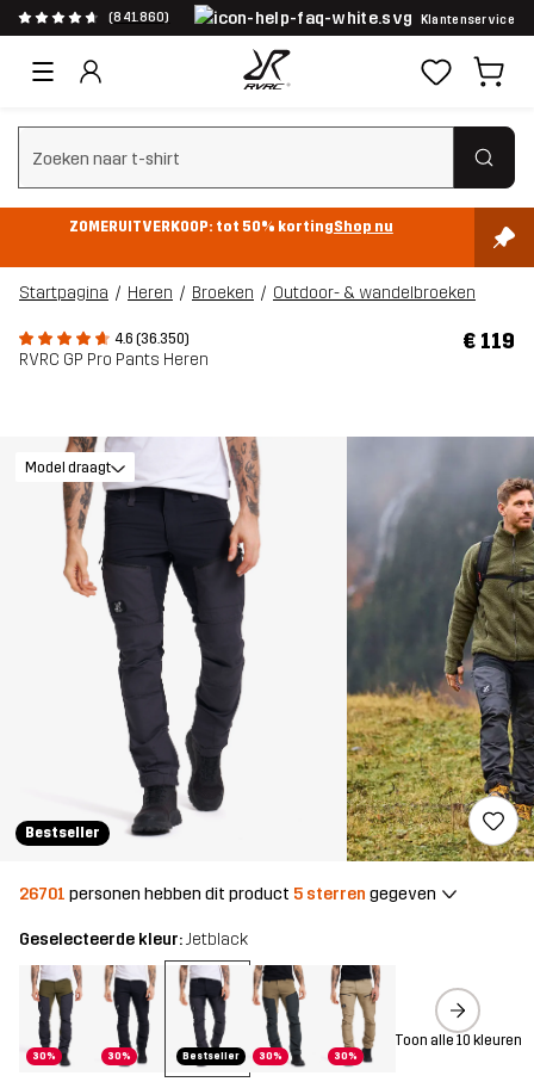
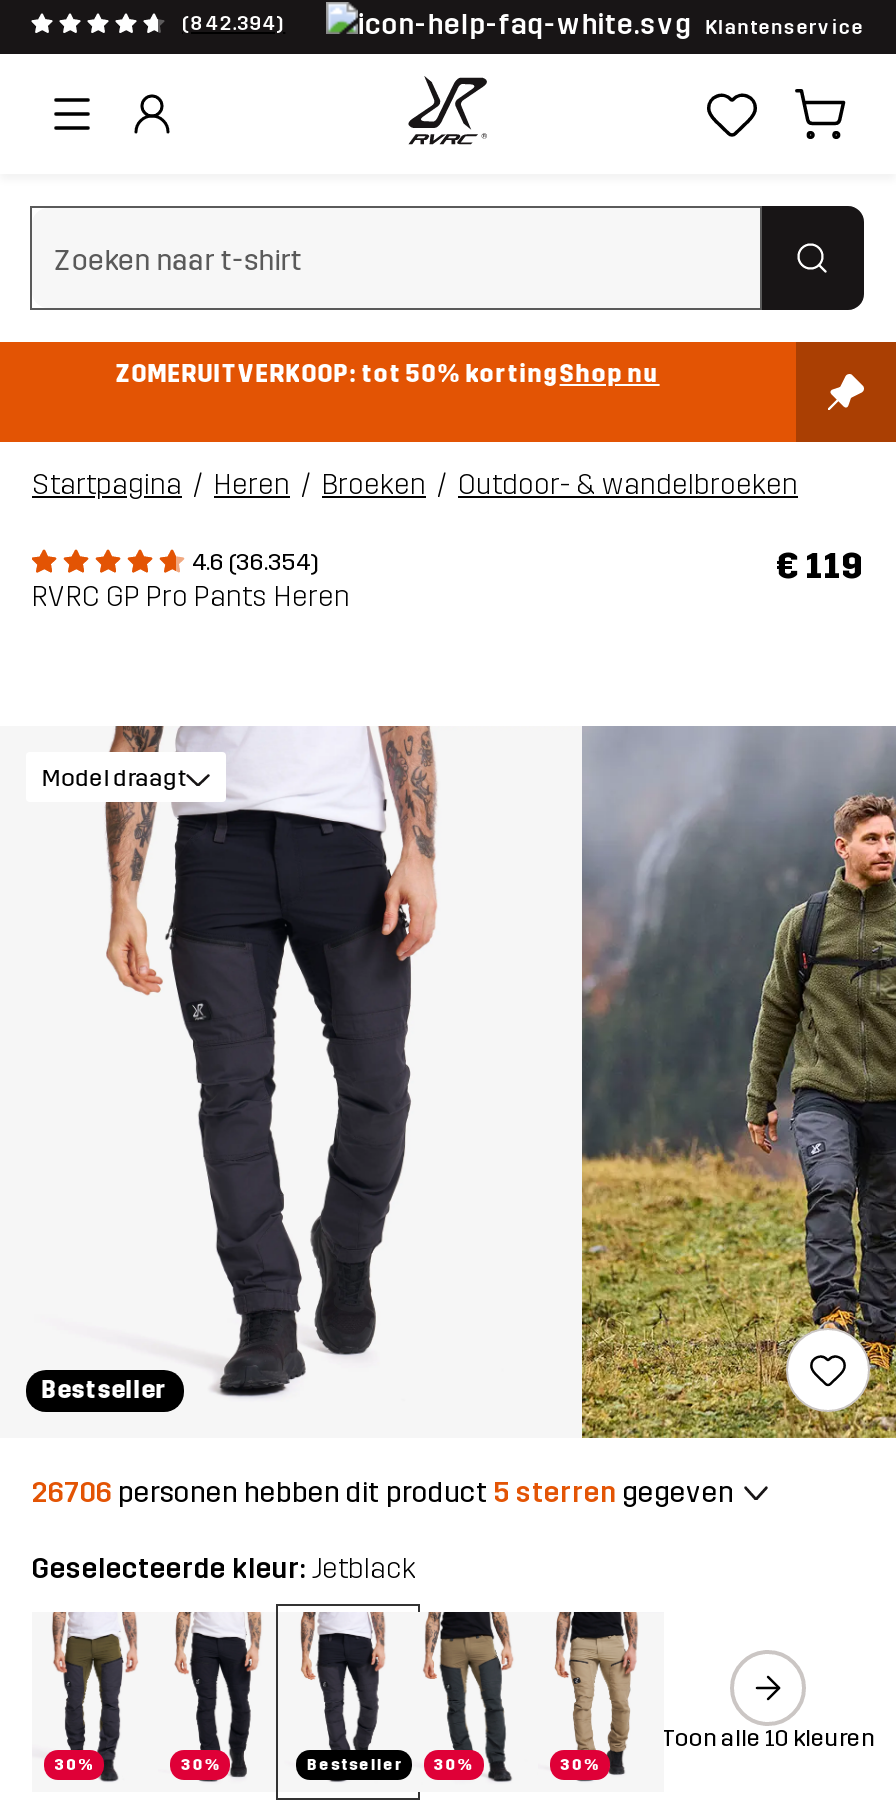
[108,11,170,25] (841.860) -> [182,12,285,36] (842.394)
[114,330,190,347] 4.6 (36.350) -> [192,548,318,576] 4.6 (36.354)
[19,884,436,904] 26701 personen hebben dit product 5 sterren gegeven -> [32,1475,734,1509] 26706 personen hebben dit product 5 sterren gegeven

